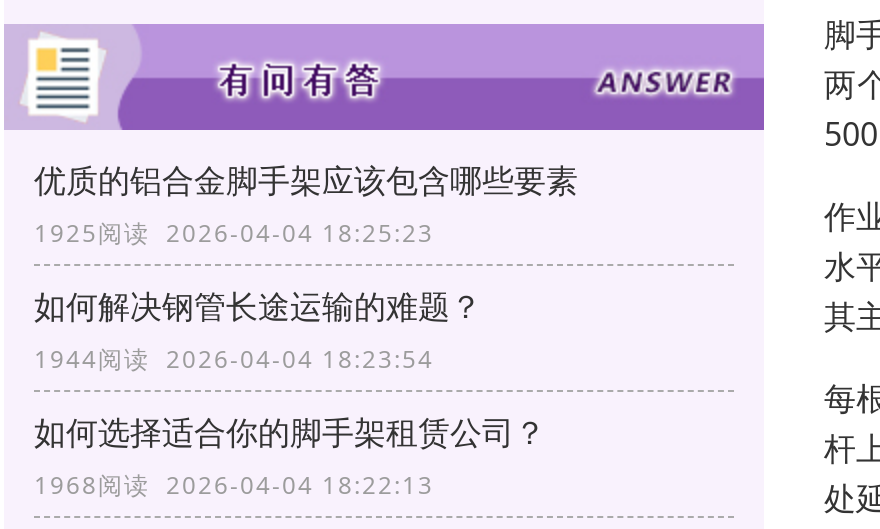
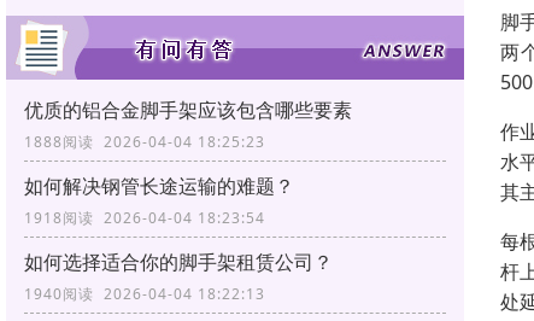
[34,216,434,250] 1925阅读 2026-04-04 18:25:23 -> [24,132,265,152] 1888阅读 2026-04-04 18:25:23
[34,342,434,376] 1944阅读 2026-04-04 18:23:54 -> [24,208,265,228] 1918阅读 2026-04-04 18:23:54
[34,468,434,502] 1968阅读 2026-04-04 18:22:13 -> [24,284,265,304] 1940阅读 2026-04-04 18:22:13

